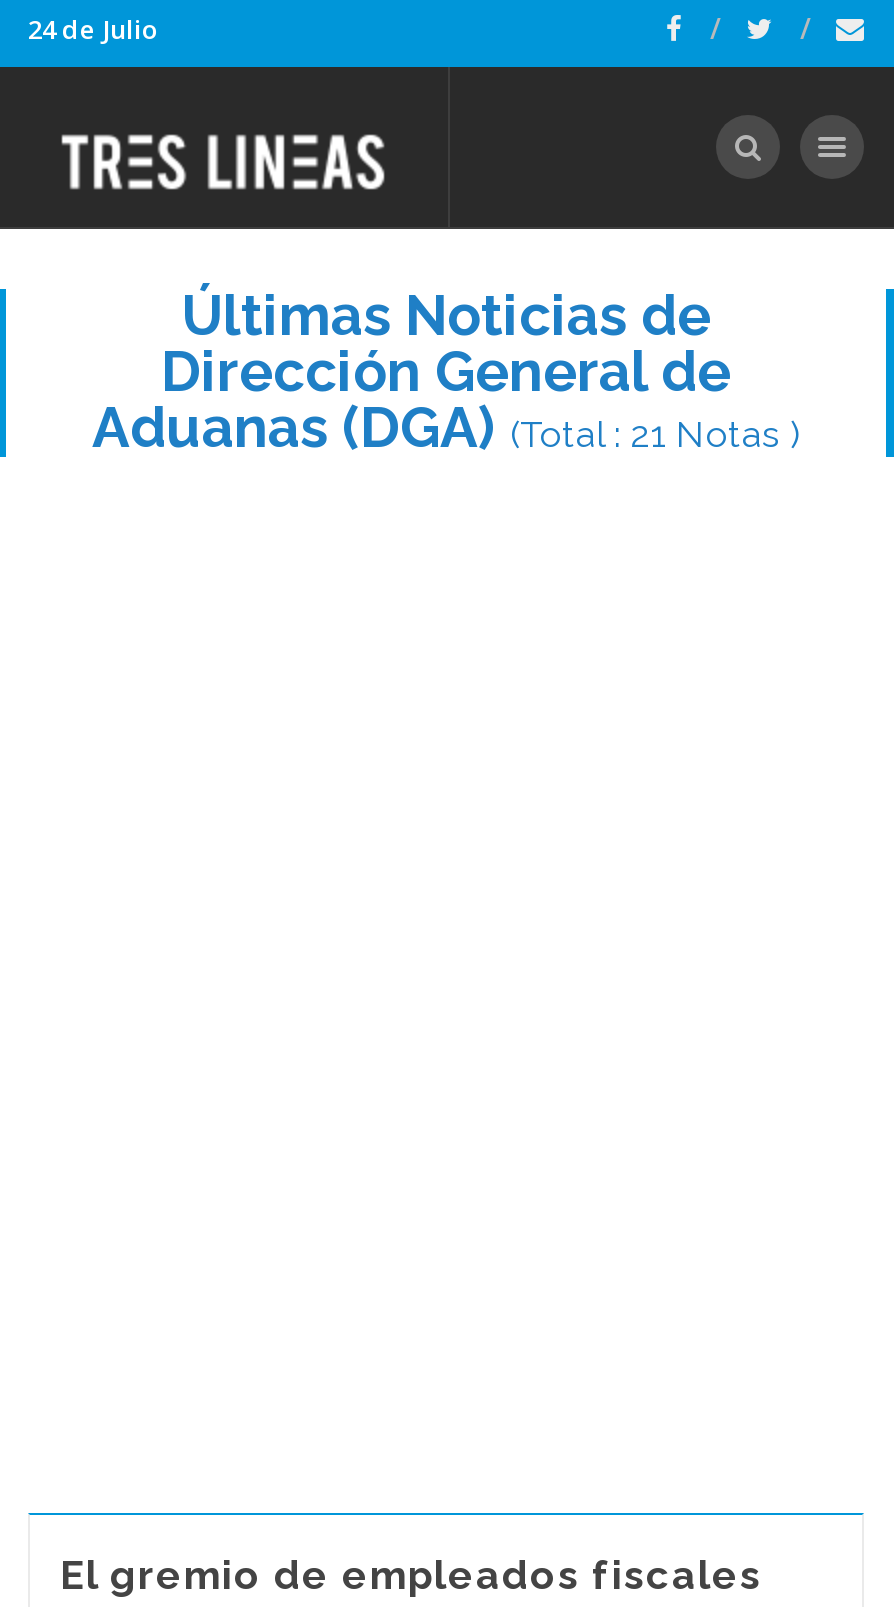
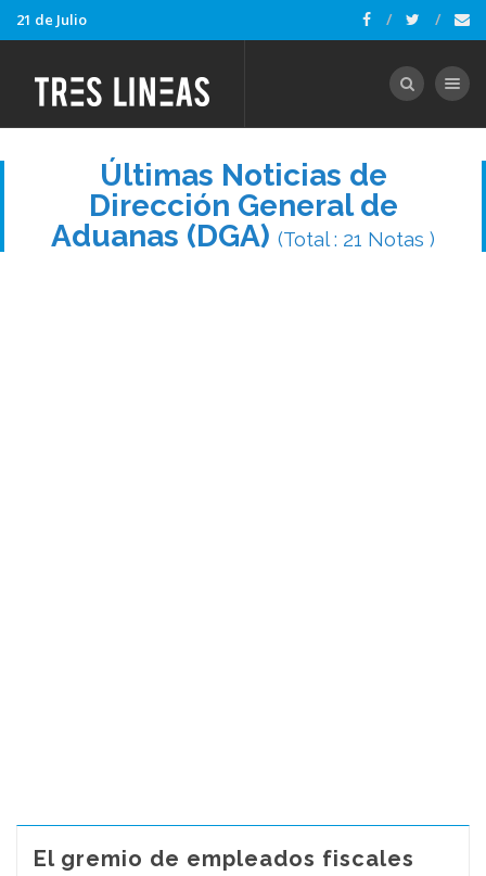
[28,11,158,47] 24 de Julio -> [16,10,87,29] 21 de Julio

